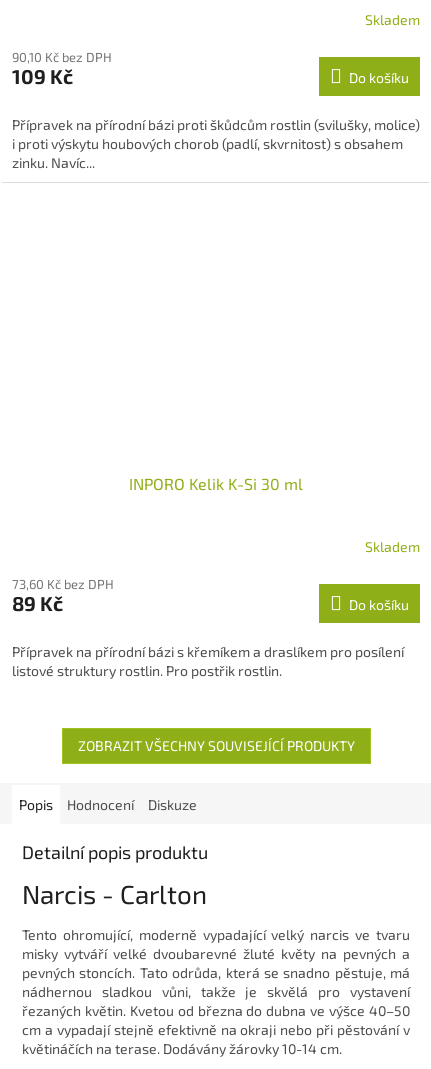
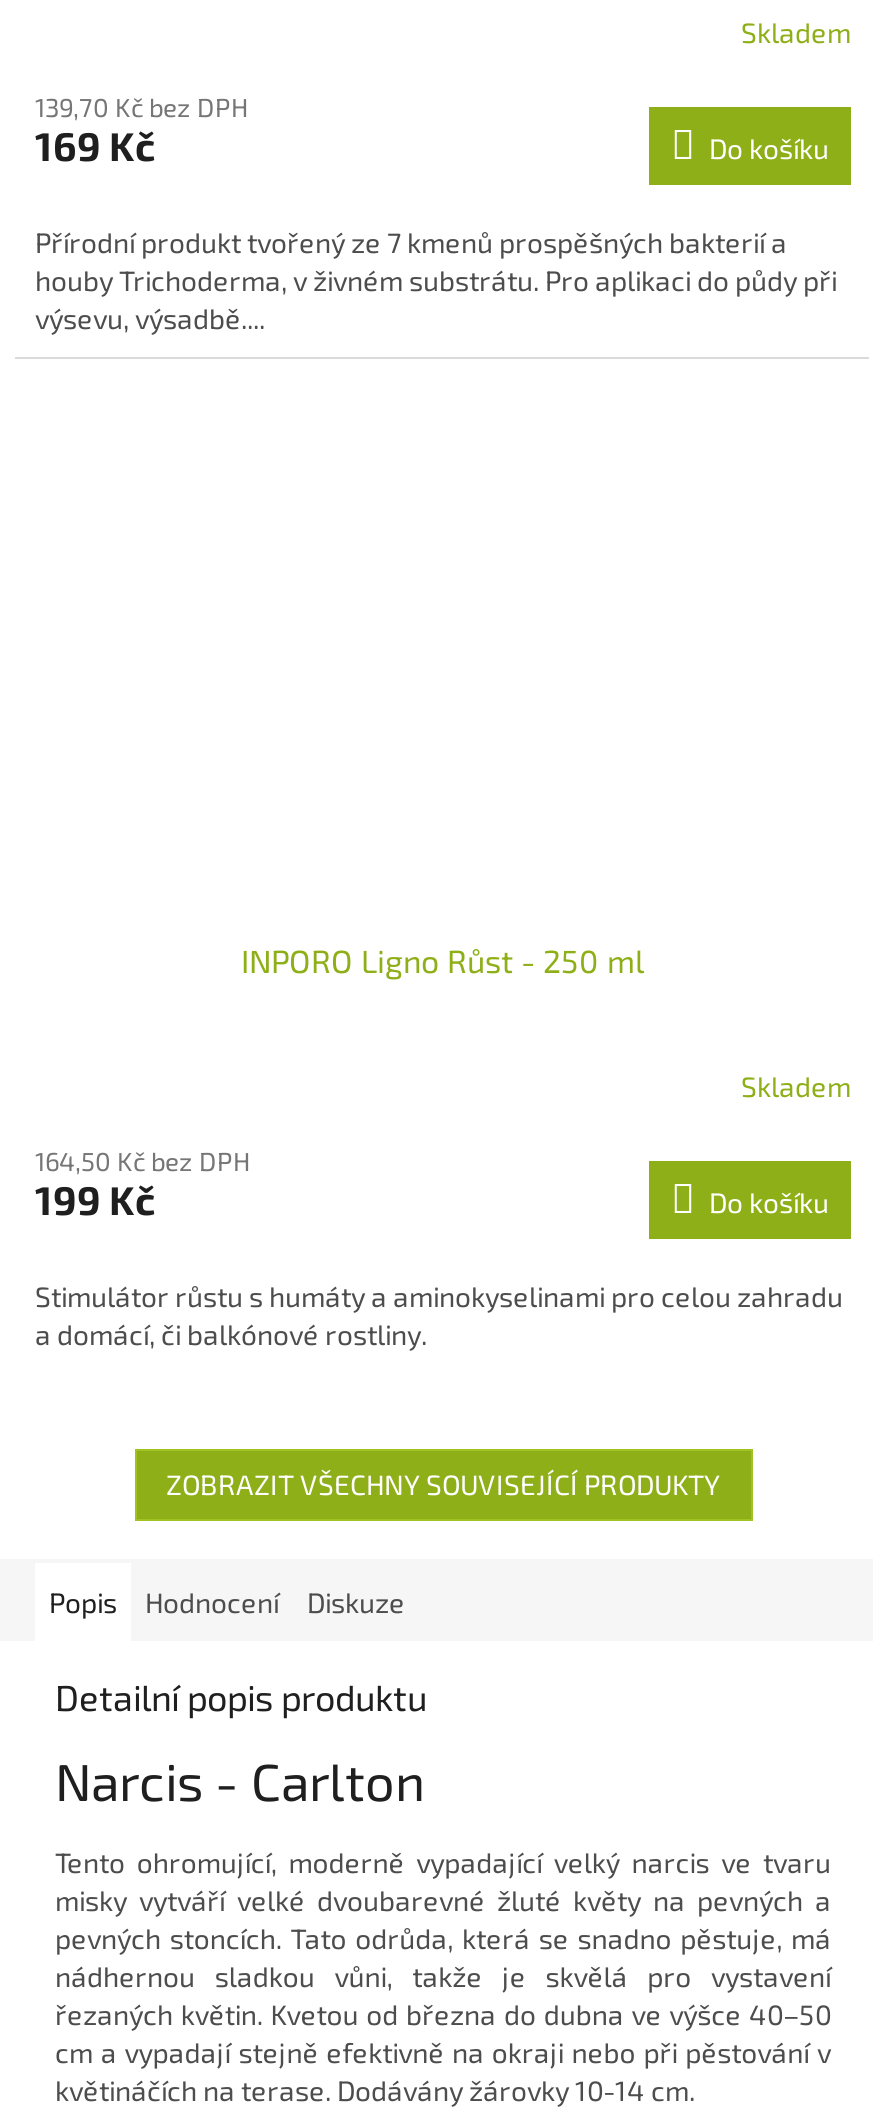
[12,49,112,65] 90,10 Kč bez DPH -> [35,90,249,122] 139,70 Kč bez DPH
[12,64,73,88] 109 Kč -> [35,120,155,168] 169 Kč
[12,116,420,171] Přípravek na přírodní bázi proti škůdcům rostlin (svilušky, molice) | i proti výskytu houbových chorob (padlí, skvrnitost) s obsahem | zinku. Navíc... -> [35,224,837,334] Přírodní produkt tvořený ze 7 kmenů prospěšných bakterií a | houby Trichoderma, v živném substrátu. Pro aplikaci do půdy při | výsevu, výsadbě....
[129,474,303,493] INPORO Kelik K-Si 30 ml -> [241,940,645,978] INPORO Ligno Růst - 250 ml
[12,576,114,592] 73,60 Kč bez DPH -> [35,1144,251,1176] 164,50 Kč bez DPH
[12,591,63,615] 89 Kč -> [35,1174,155,1222] 199 Kč
[12,643,404,679] Přípravek na přírodní bázi s křemíkem a draslíkem pro posílení | listové struktury rostlin. Pro postřik rostlin. -> [35,1278,843,1350] Stimulátor růstu s humáty a aminokyselinami pro celou zahradu | a domácí, či balkónové rostliny.

